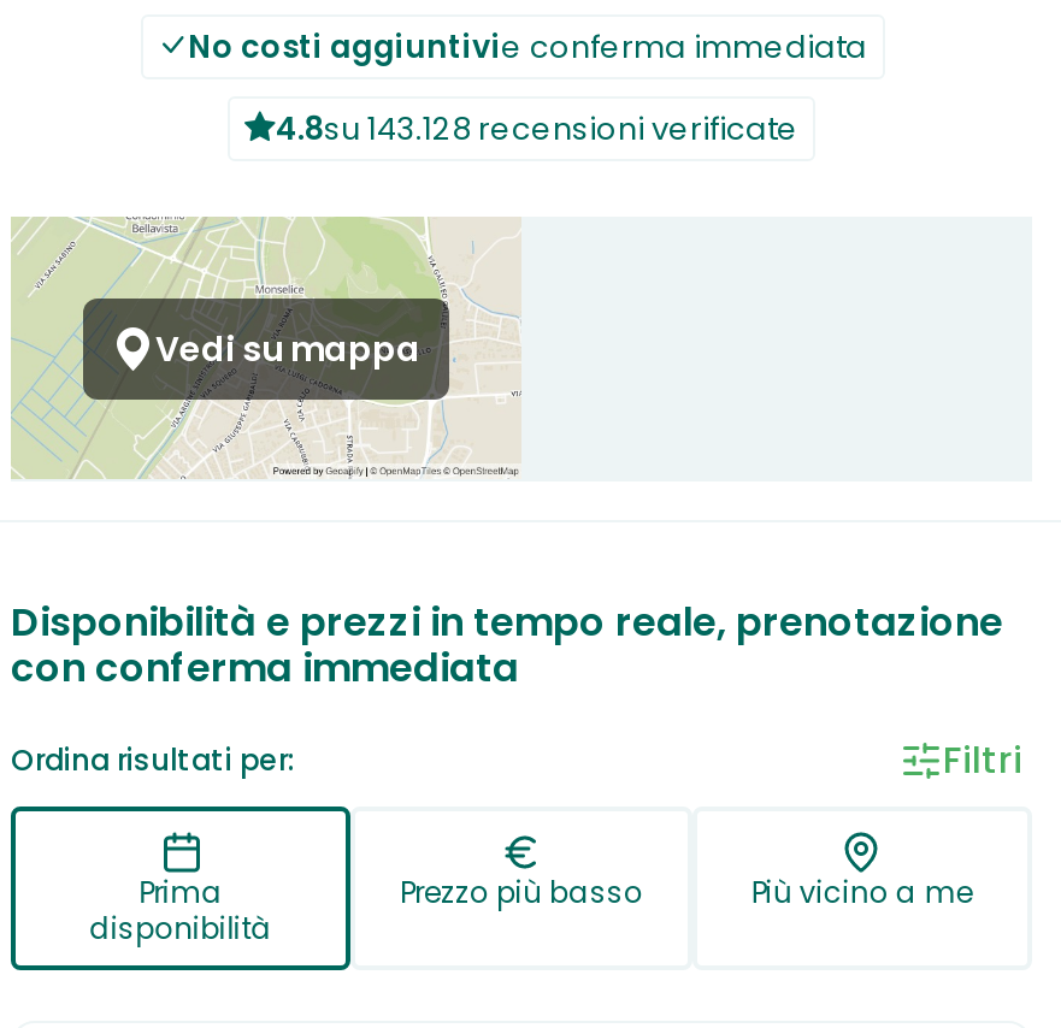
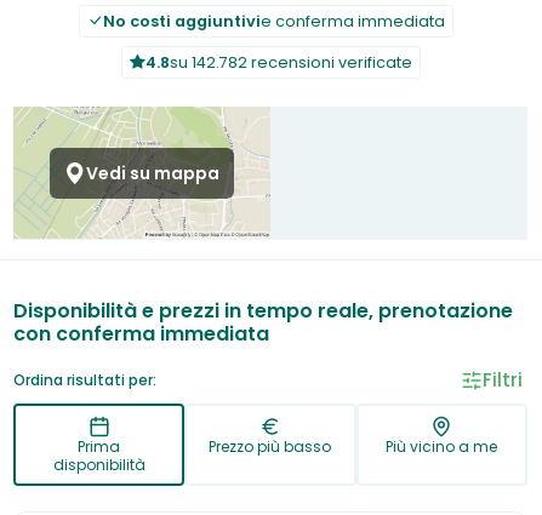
[276,108,798,149] 4.8su 143.128 recensioni verificate -> [145,52,412,73] 4.8su 142.782 recensioni verificate

